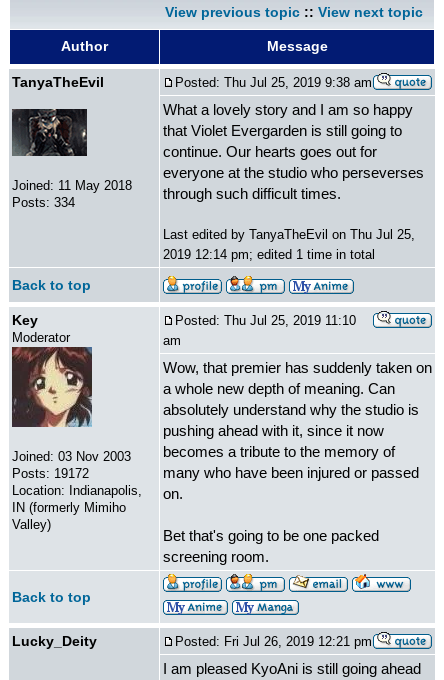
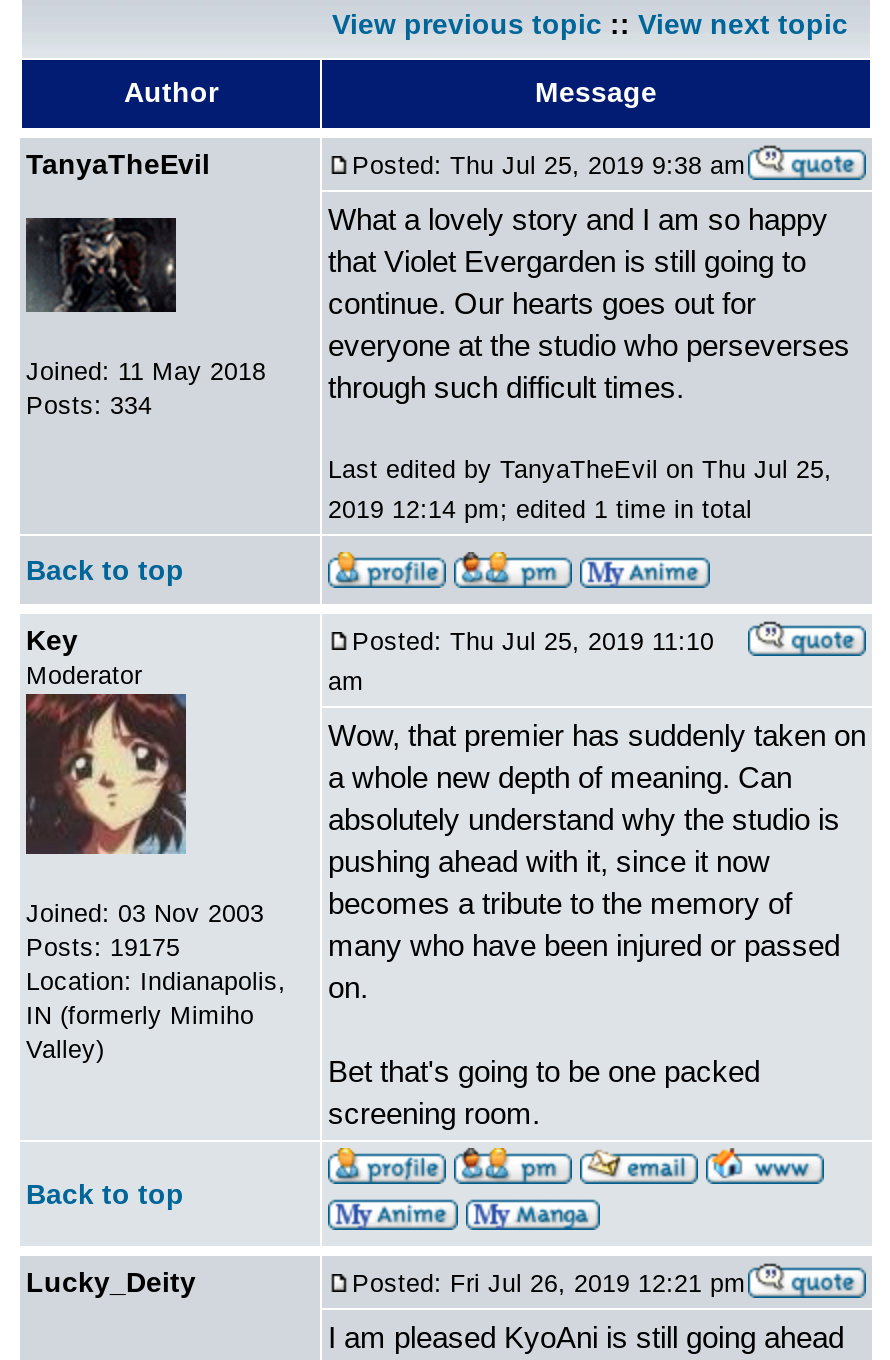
[12,467,89,481] Posts: 19172 -> [26,934,180,962] Posts: 19175

